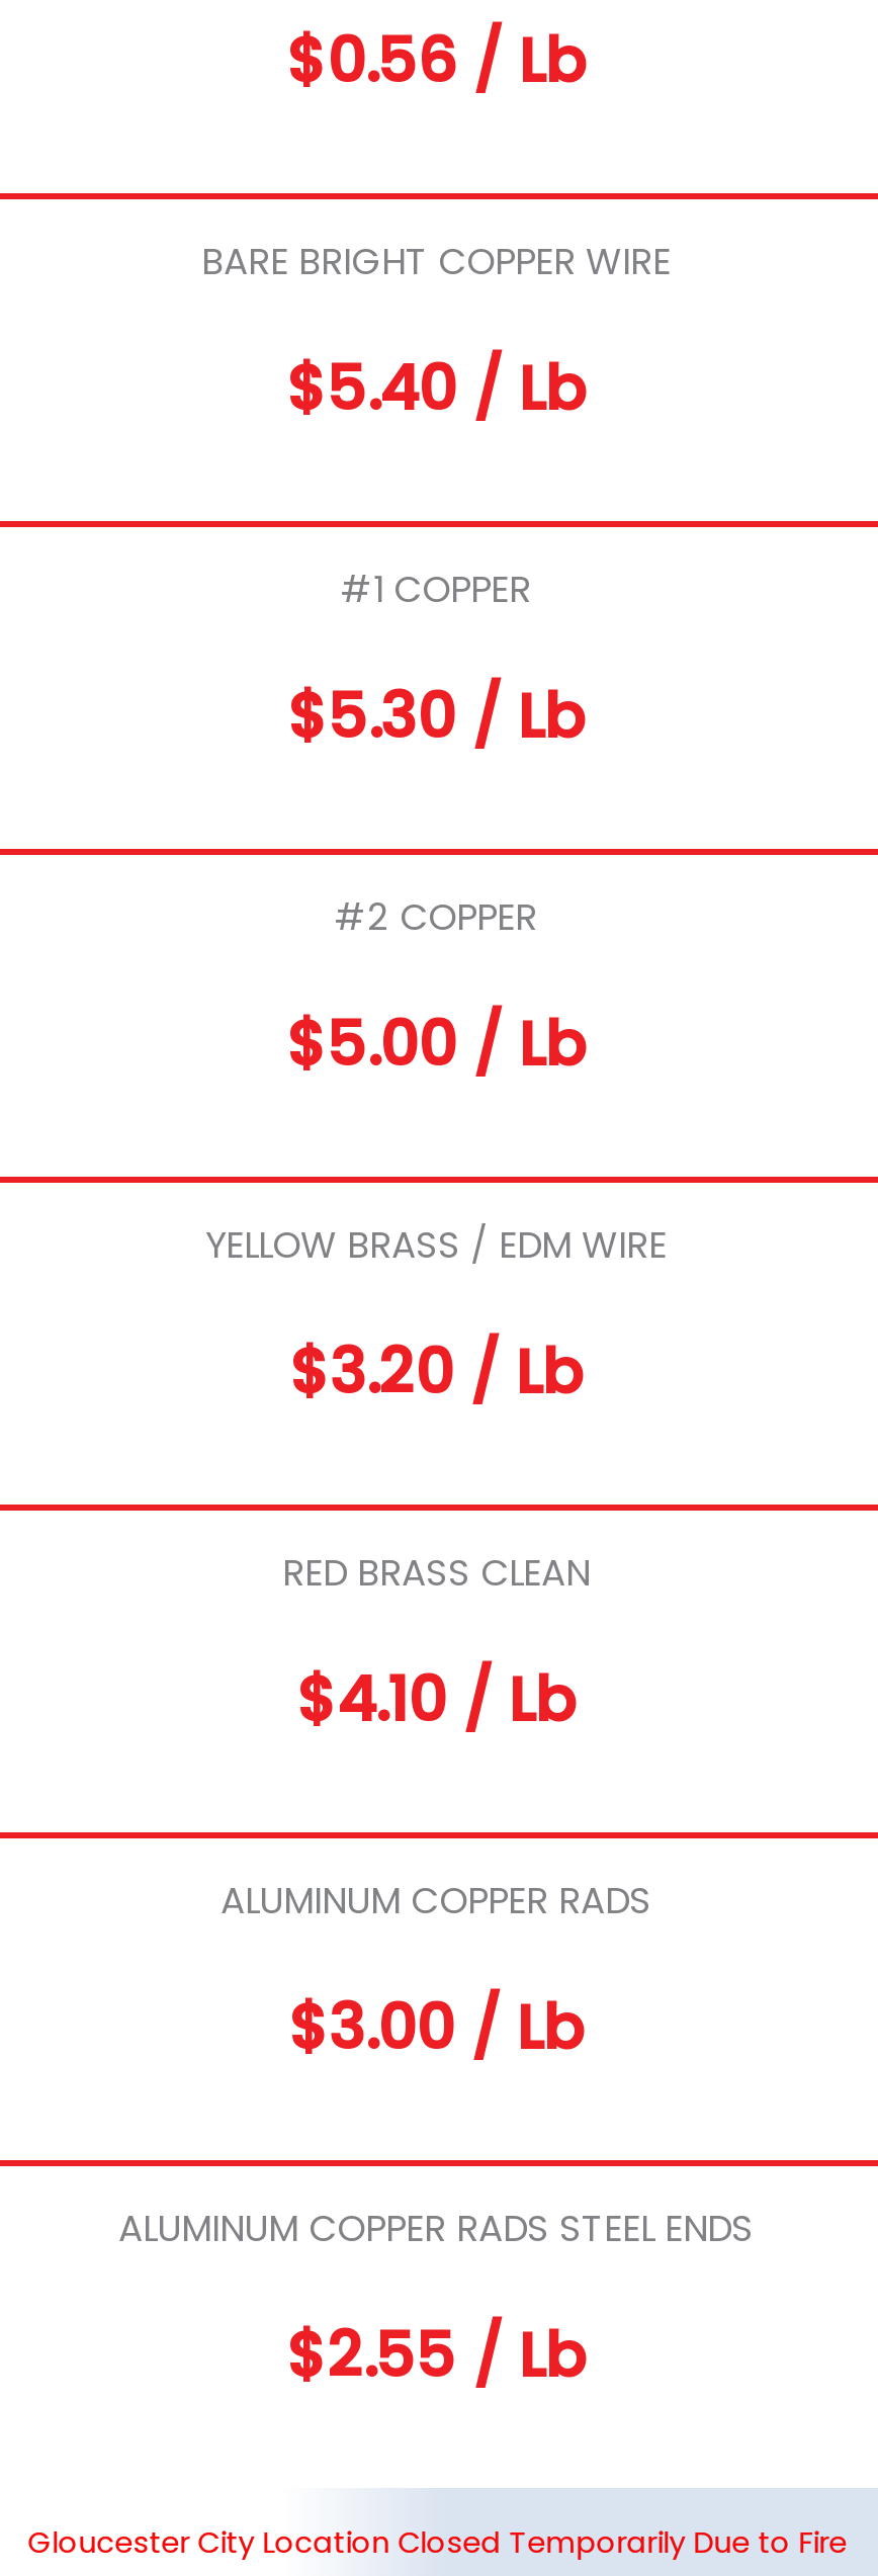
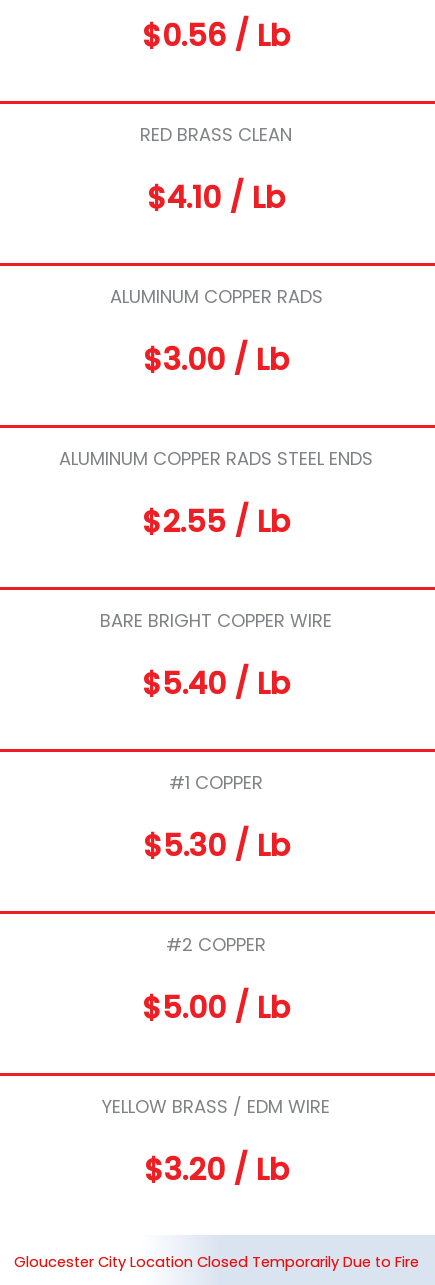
moved [201,236,671,1415] -> [100,608,332,1191]: BARE BRIGHT COPPER WIRE | $5.40 / Lb | #1 COPPER | $5.30 / Lb | #2 COPPER | $5.00 / Lb | YELLOW BRASS / EDM WIRE | $3.20 / Lb
moved [118,1547,754,2399] -> [59,122,373,543]: RED BRASS CLEAN | $4.10 / Lb | ALUMINUM COPPER RADS | $3.00 / Lb | ALUMINUM COPPER RADS STEEL ENDS | $2.55 / Lb

